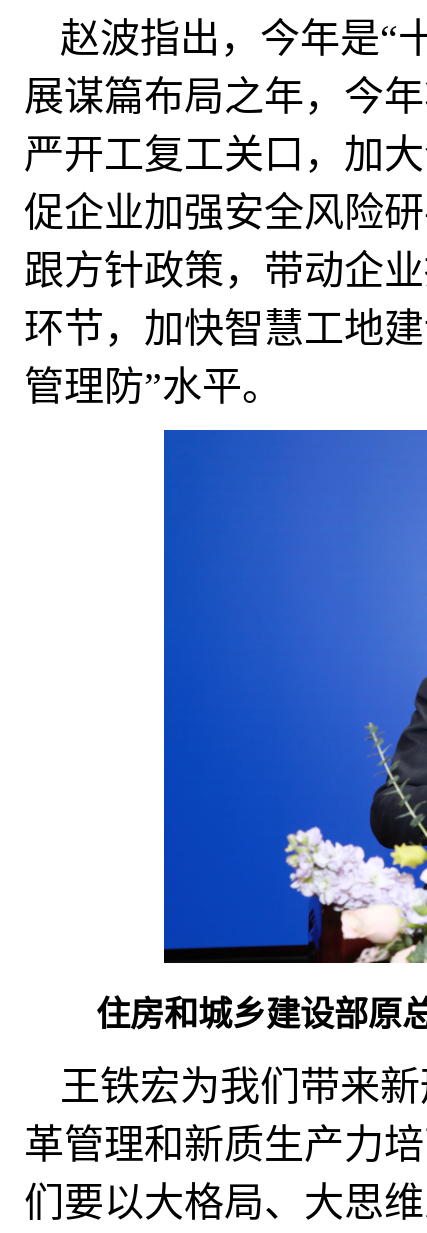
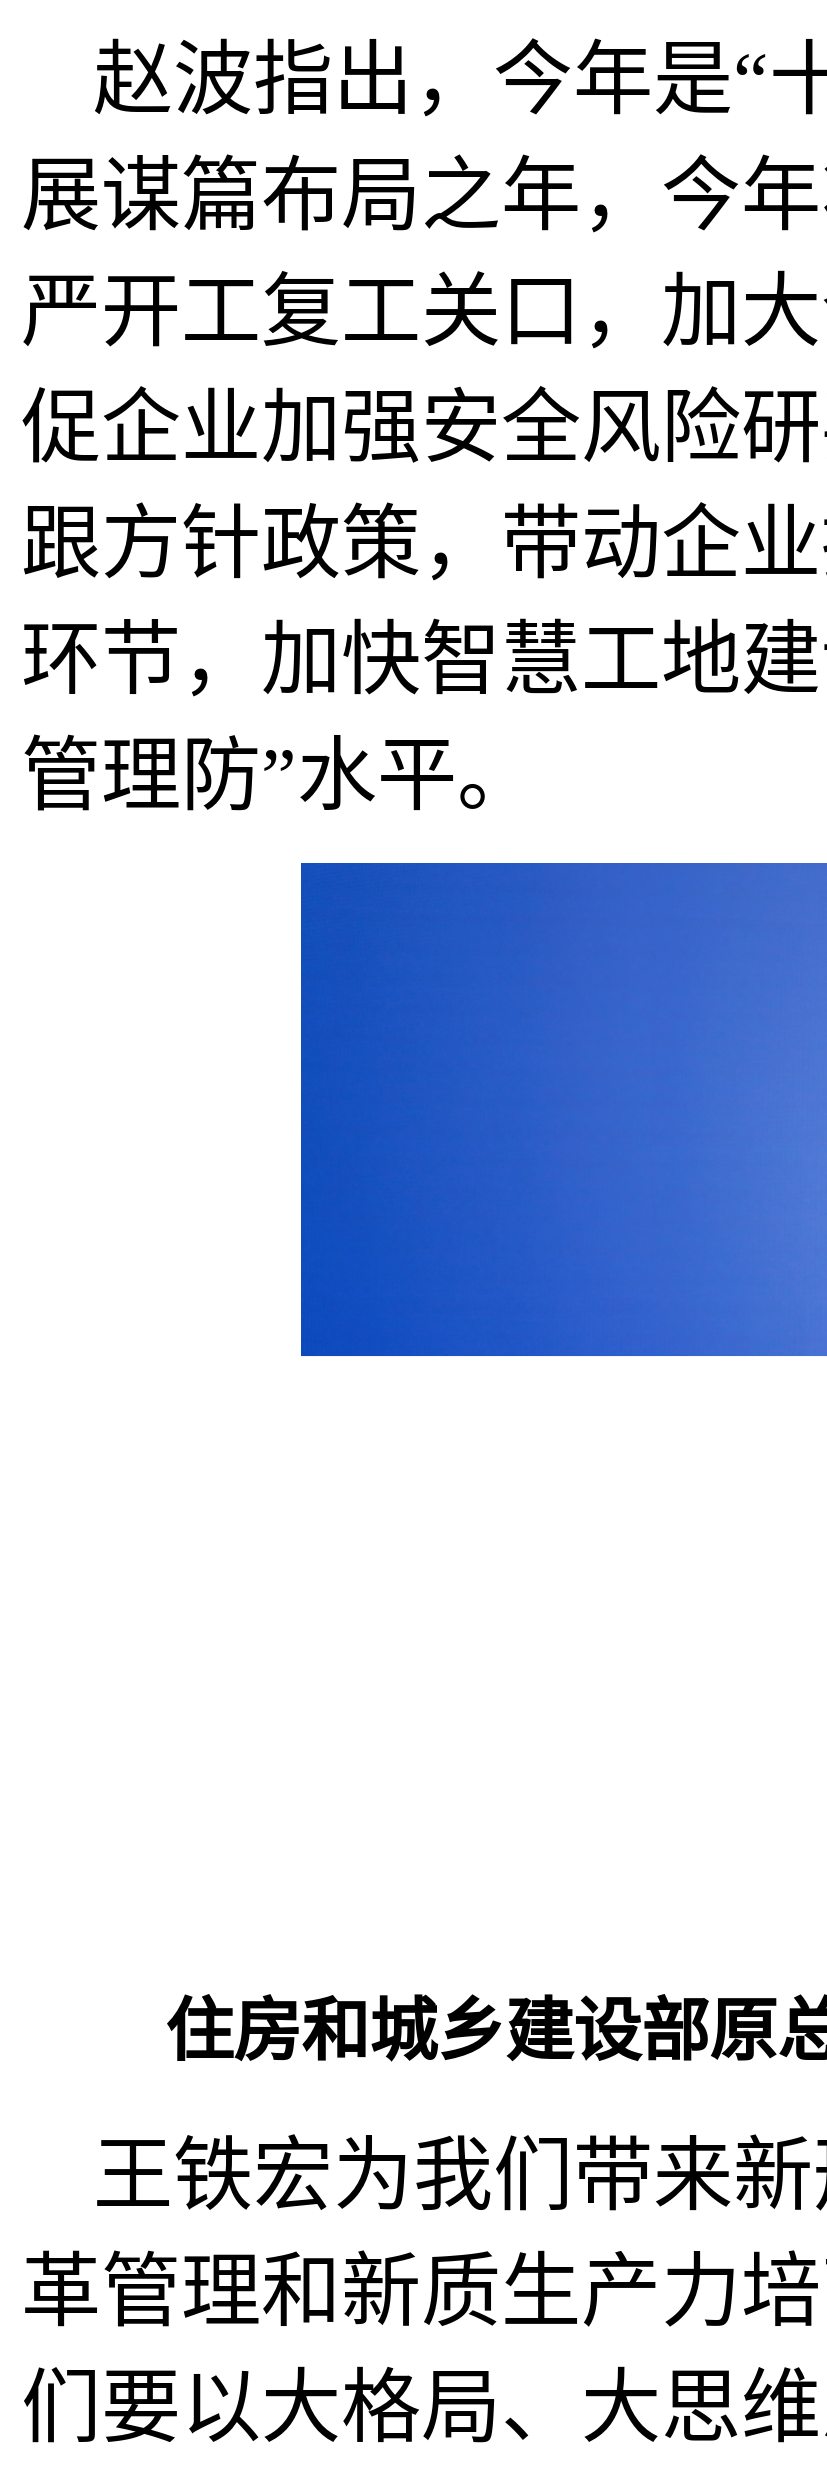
[163,676,424,964] [image] -> none

